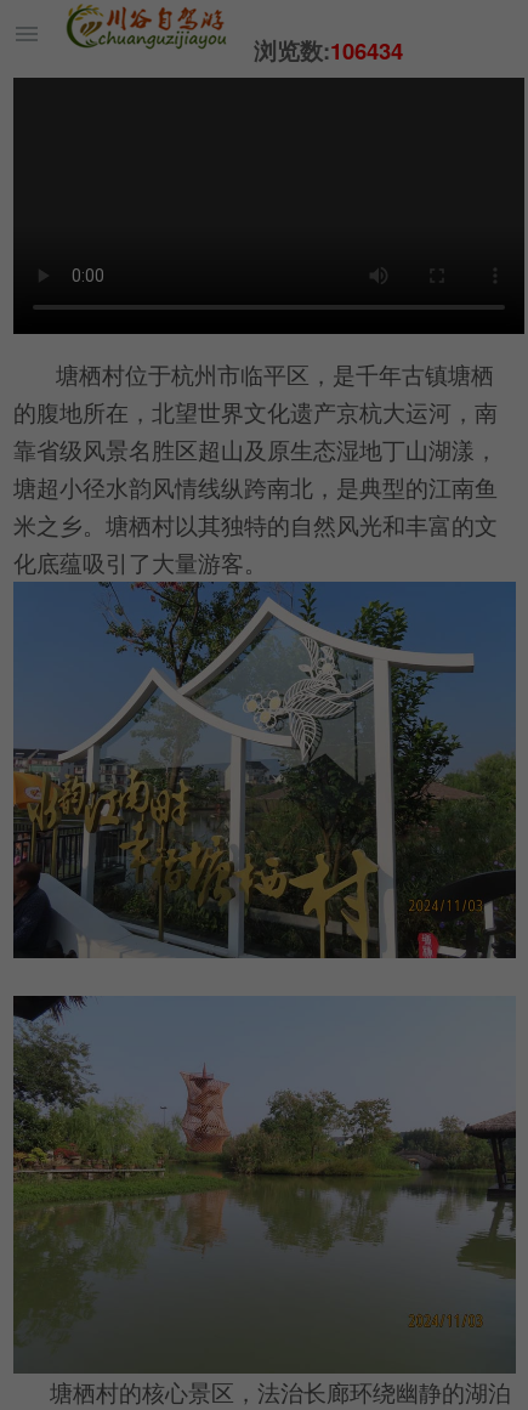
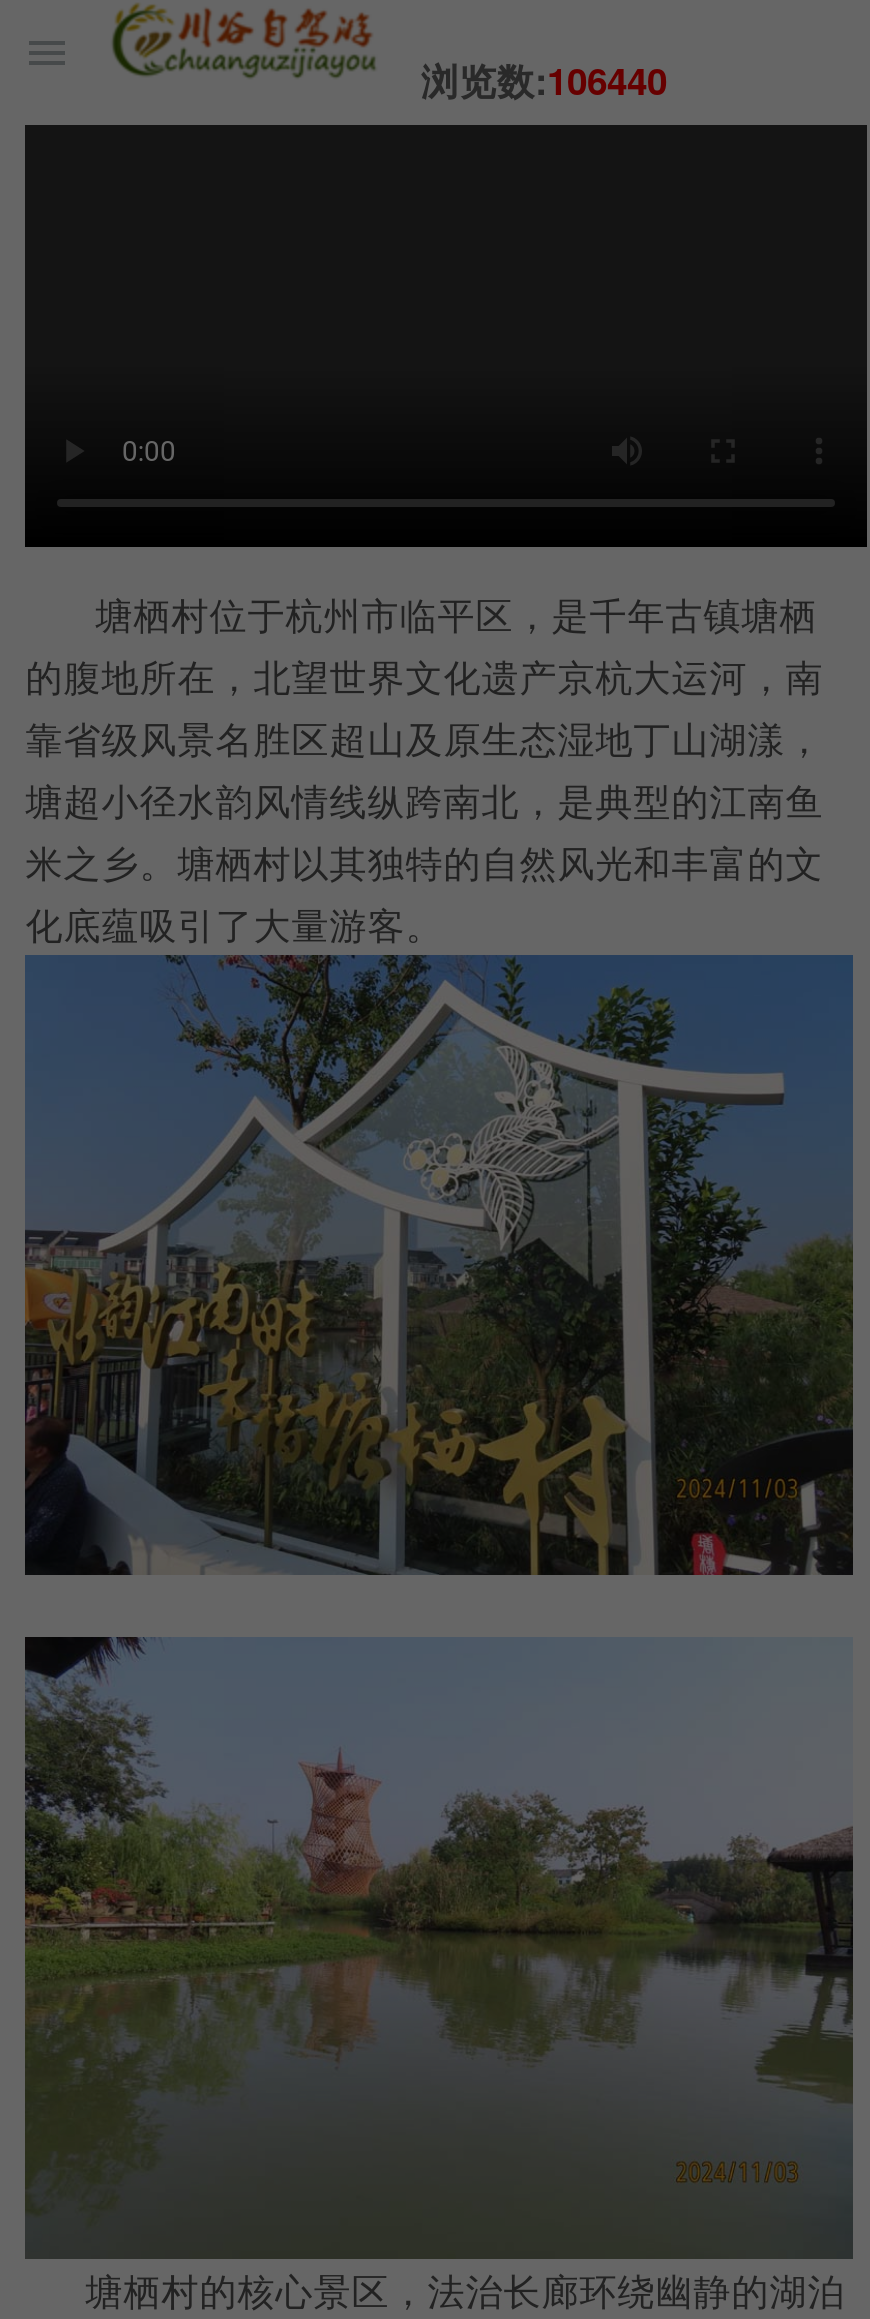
[254,34,403,67] 浏览数:106434 -> [421,53,667,107] 浏览数:106440

